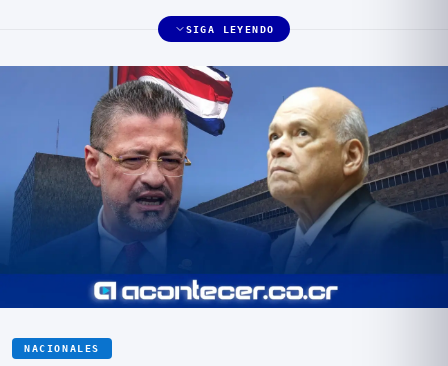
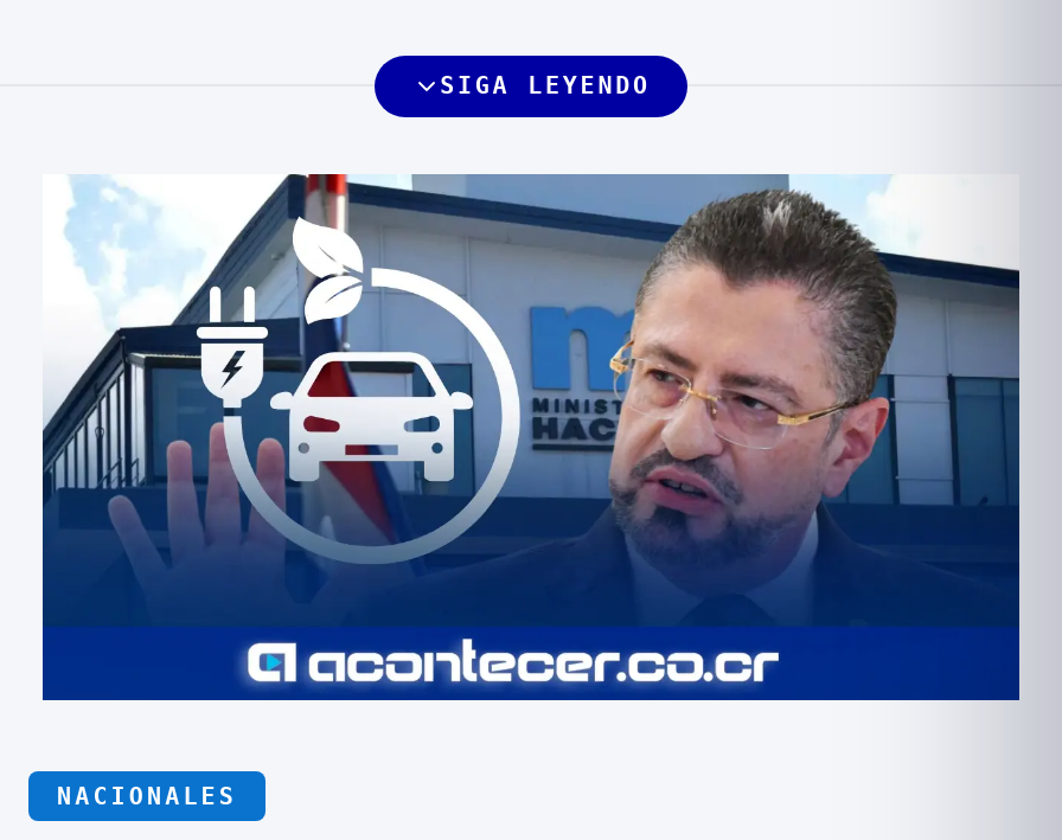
[3,65,445,309] [image] -> [7,173,1055,701] [image]

